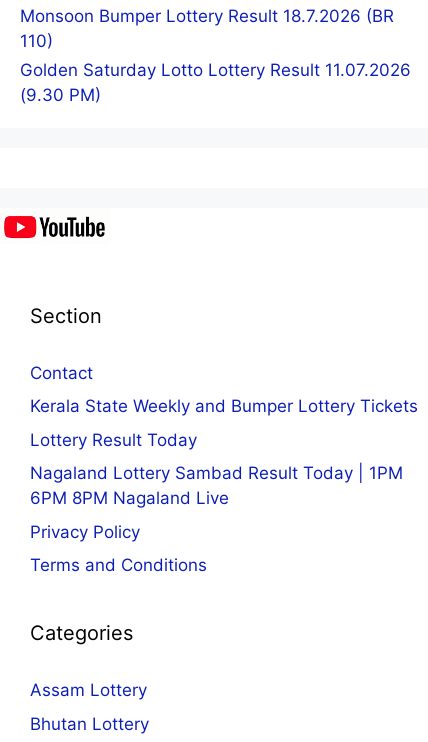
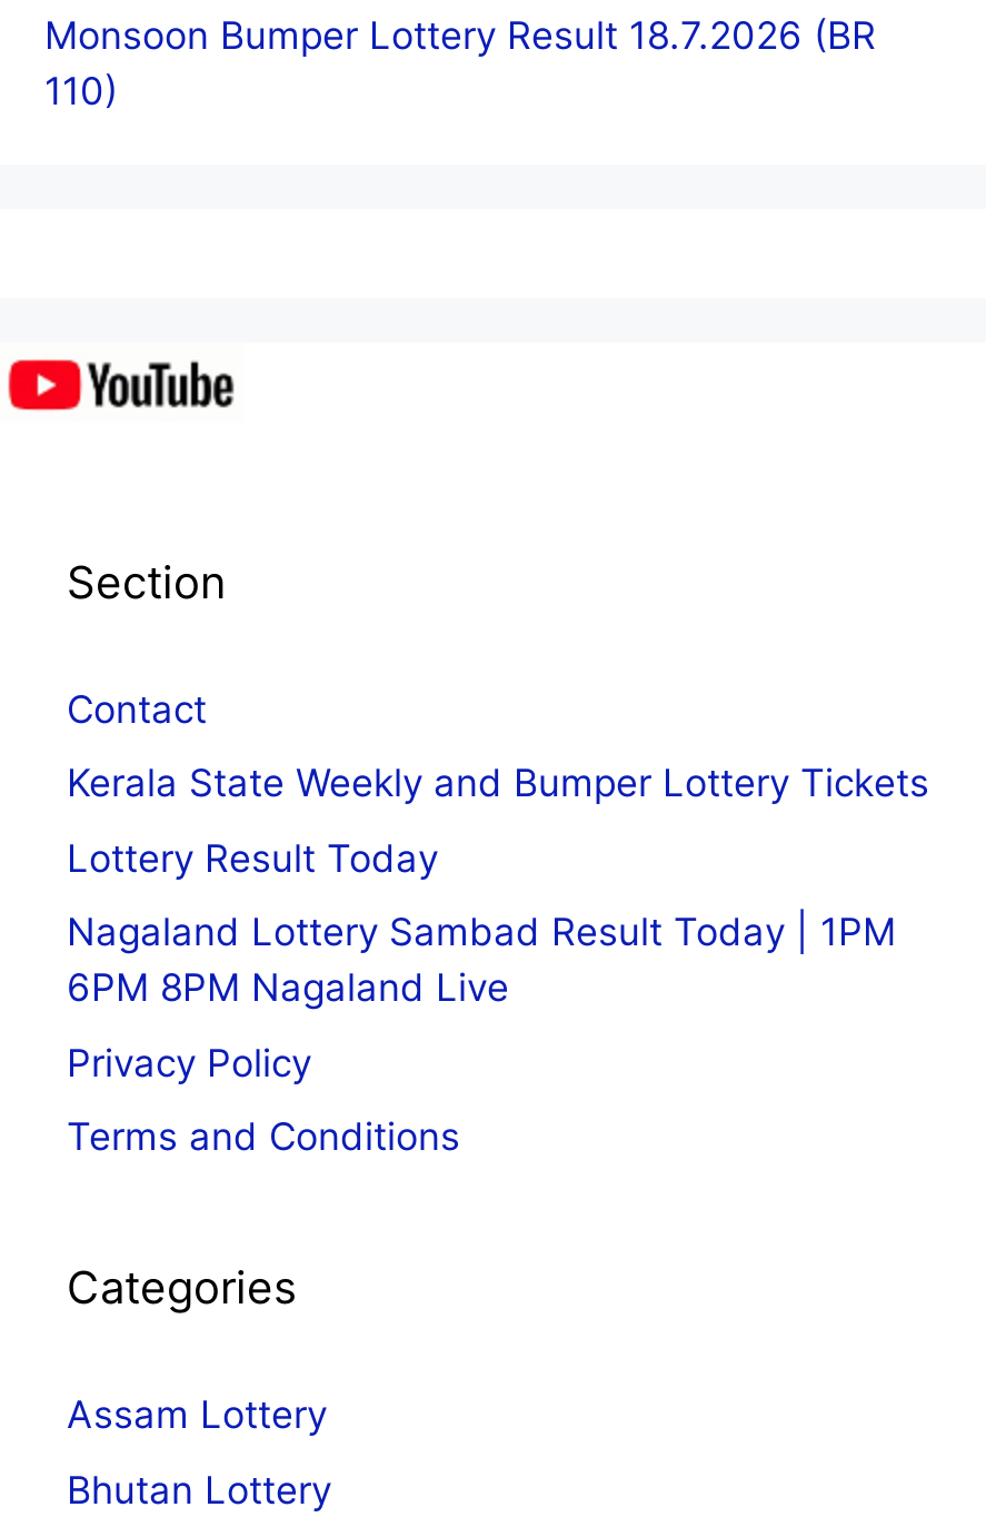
[20,60,411,105] Golden Saturday Lotto Lottery Result 11.07.2026 | (9.30 PM) -> none

